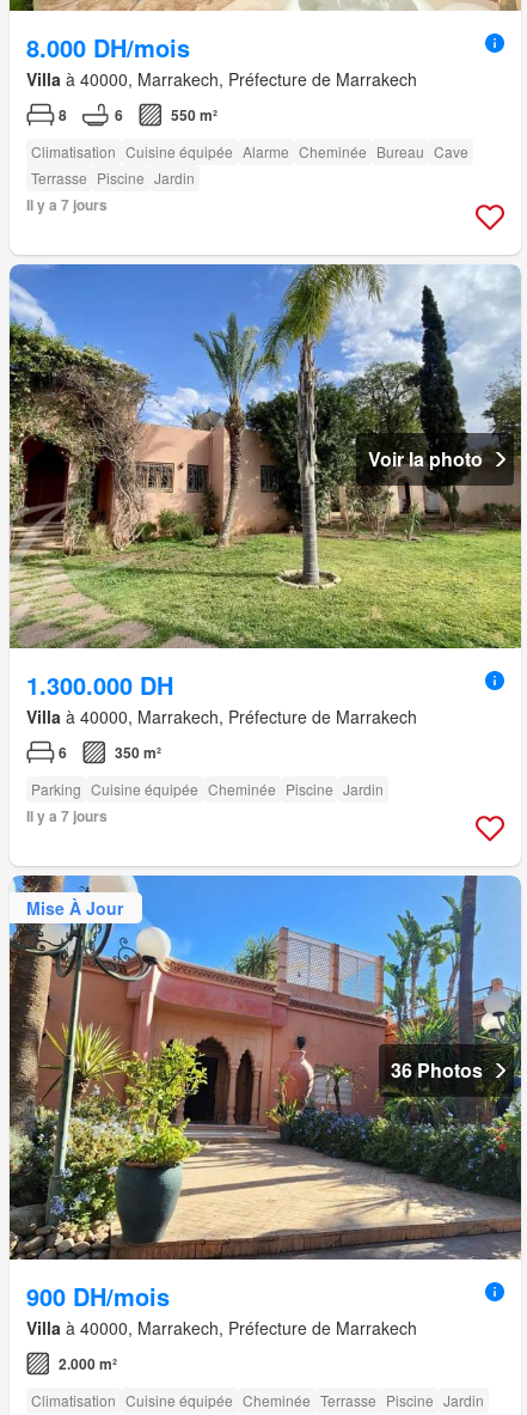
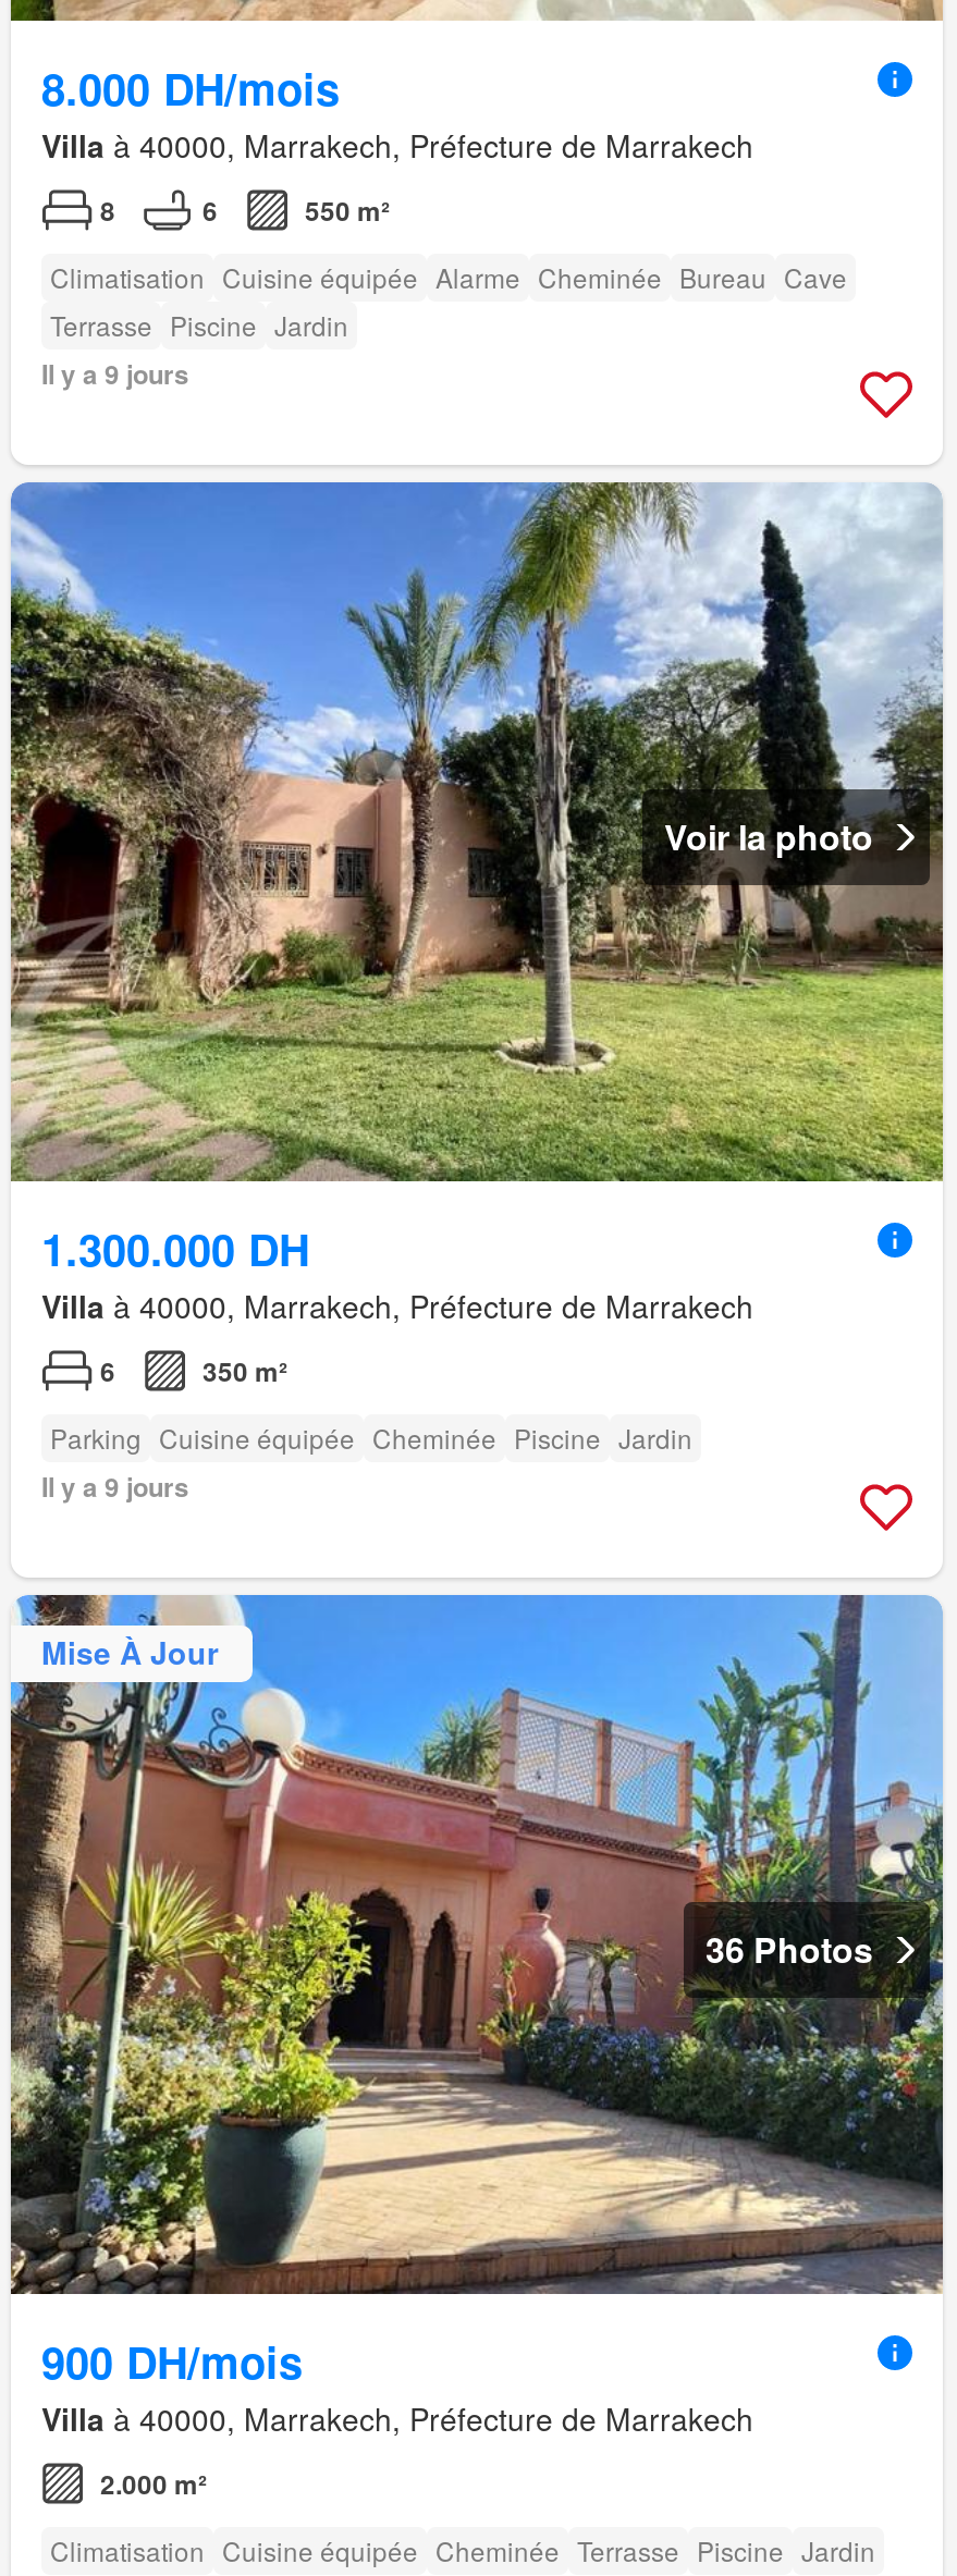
[26,194,108,216] Il y a 7 jours -> [41,354,189,393] Il y a 9 jours
[26,805,108,827] Il y a 7 jours -> [41,1466,189,1506] Il y a 9 jours

